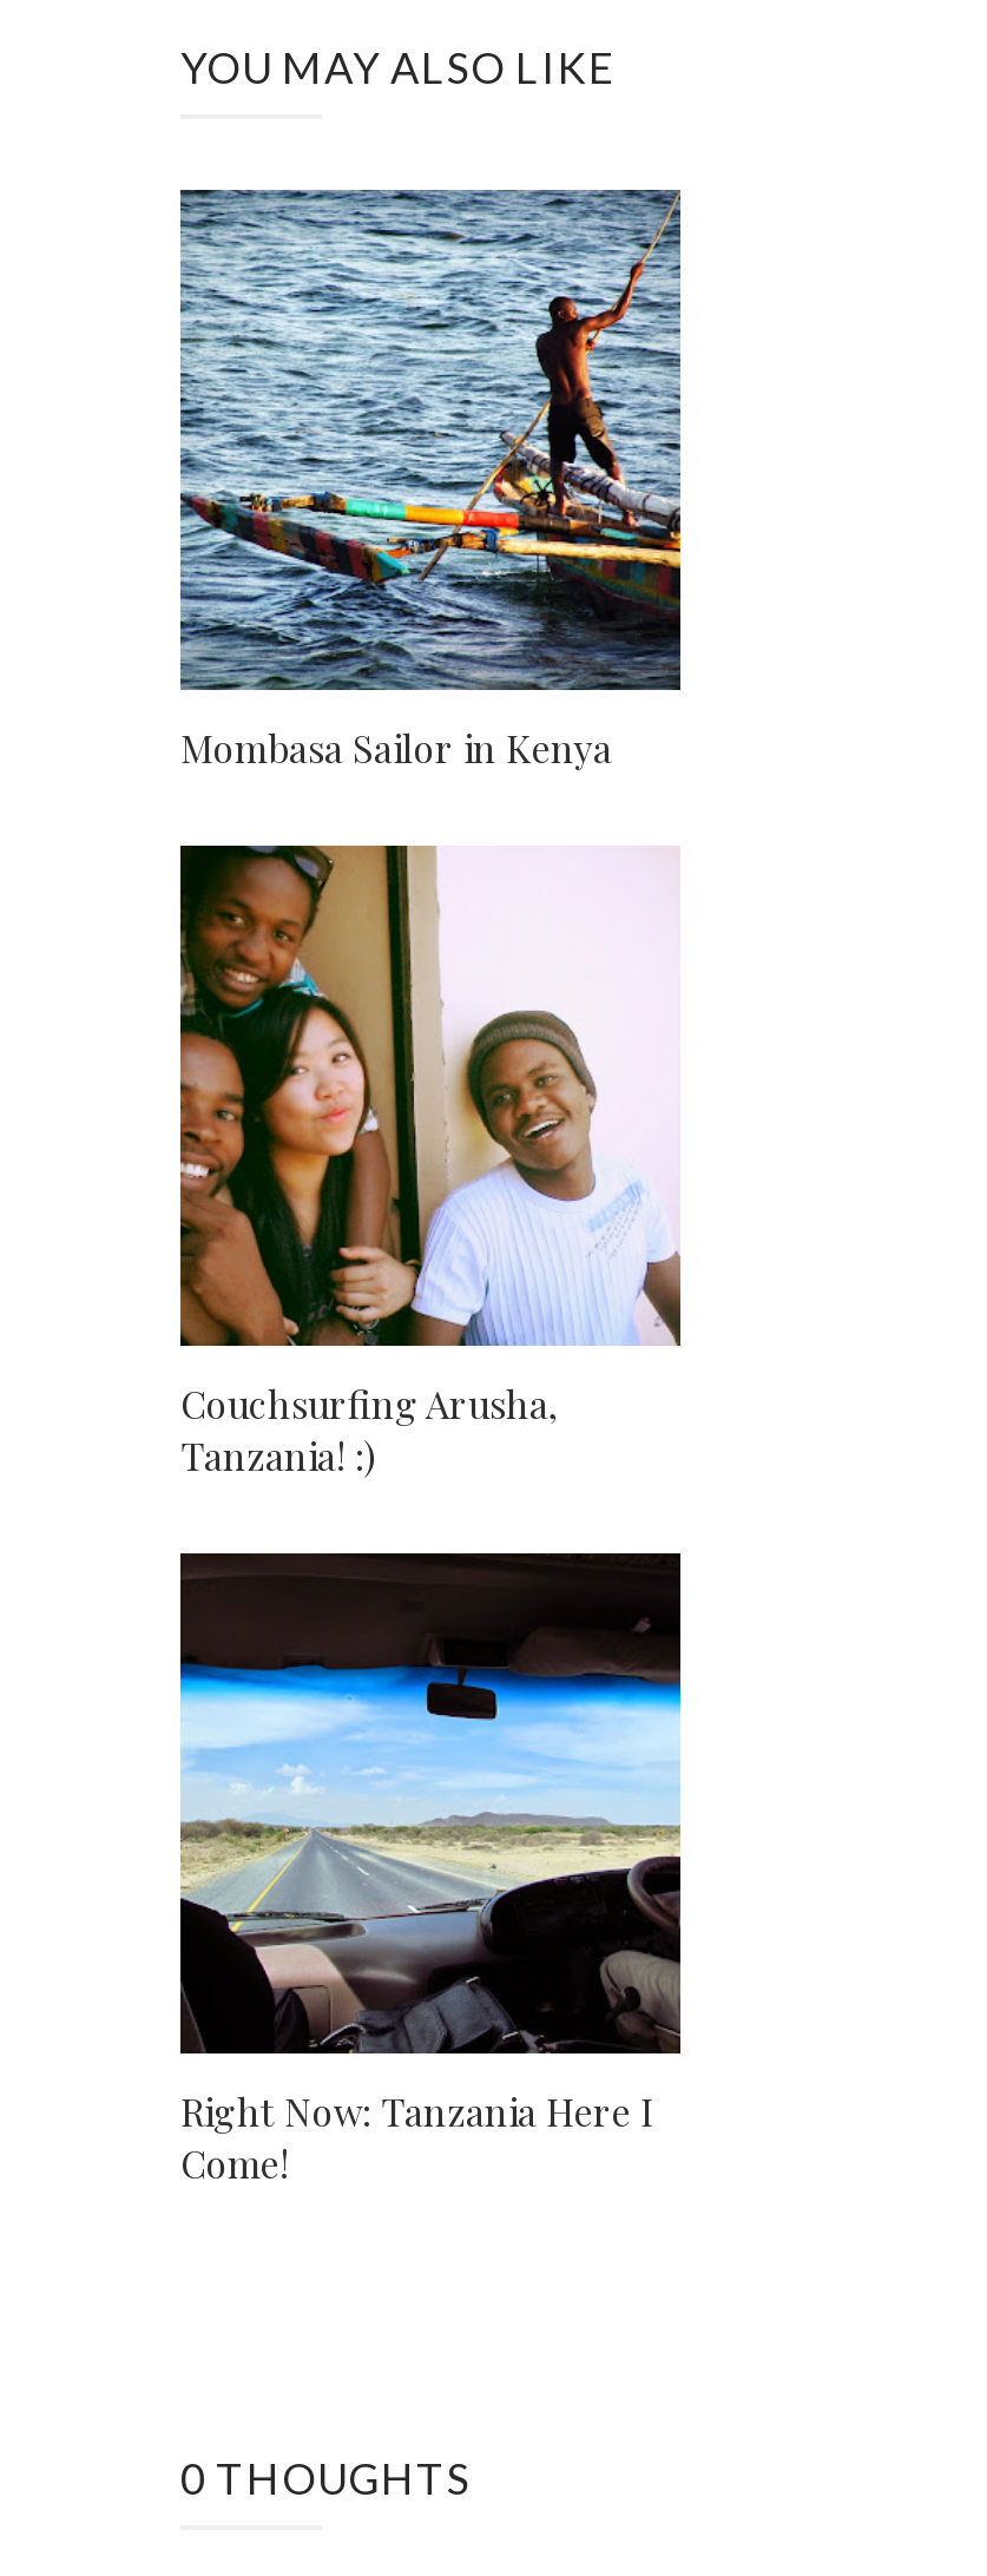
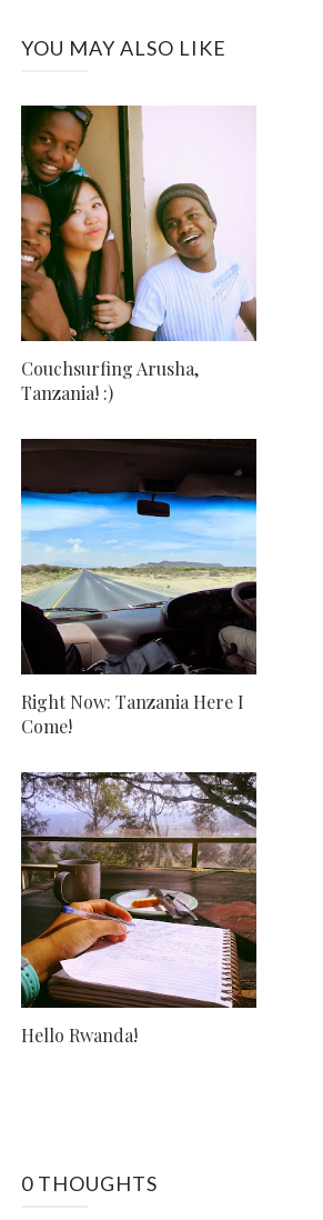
[178,188,683,773] [image] | Mombasa Sailor in Kenya -> none
moved [176,843,683,2188] -> [19,104,258,738]: [image] | Couchsurfing Arusha, | Tanzania! :) | Right Now: Tanzania Here I | Come!
none -> [20,771,258,1047] [image] | Hello Rwanda!

